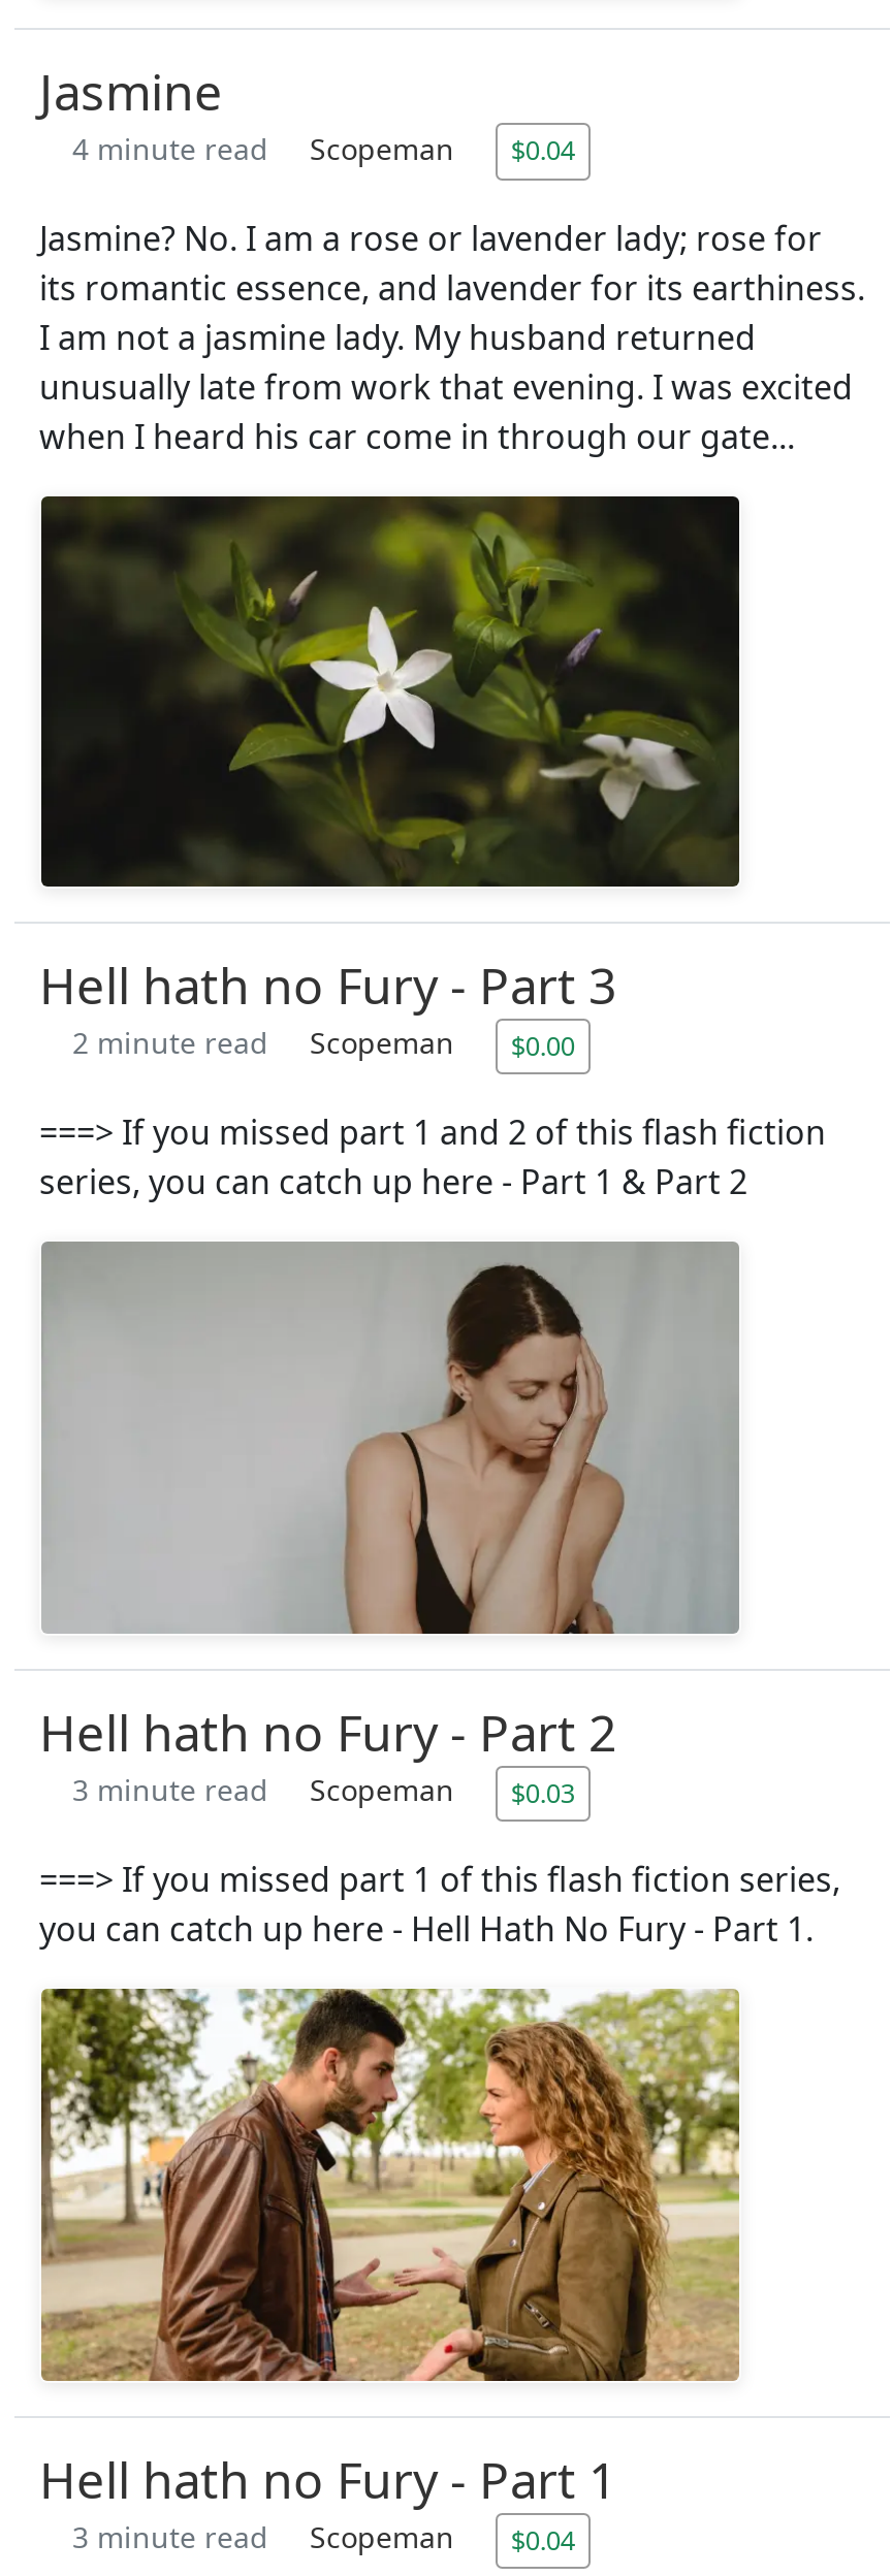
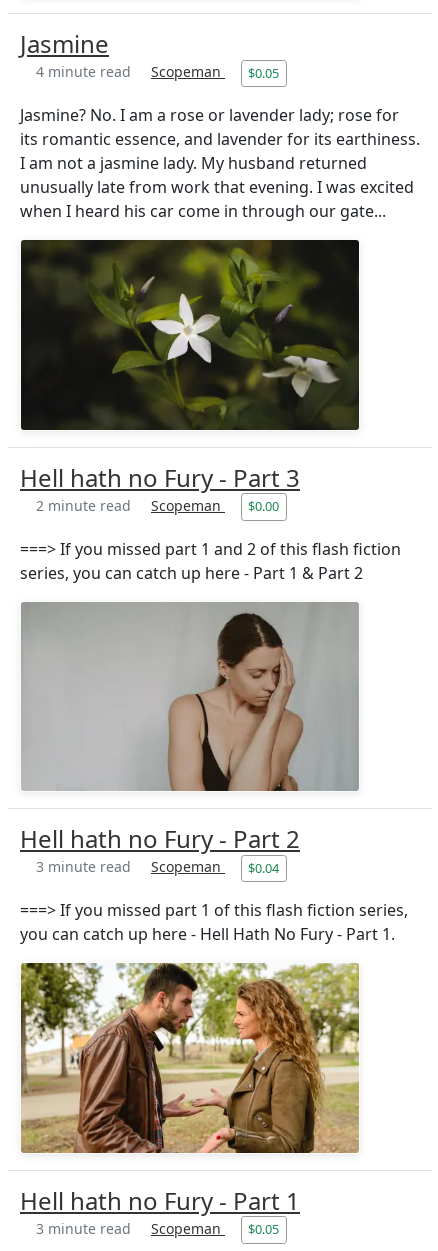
[72,128,575,169] 4 minute read Scopeman $0.04 -> [36,62,279,82] 4 minute read Scopeman $0.05
[72,1771,575,1811] 3 minute read Scopeman $0.03 -> [36,857,279,877] 3 minute read Scopeman $0.04
[72,2517,575,2558] 3 minute read Scopeman $0.04 -> [36,1219,279,1238] 3 minute read Scopeman $0.05

